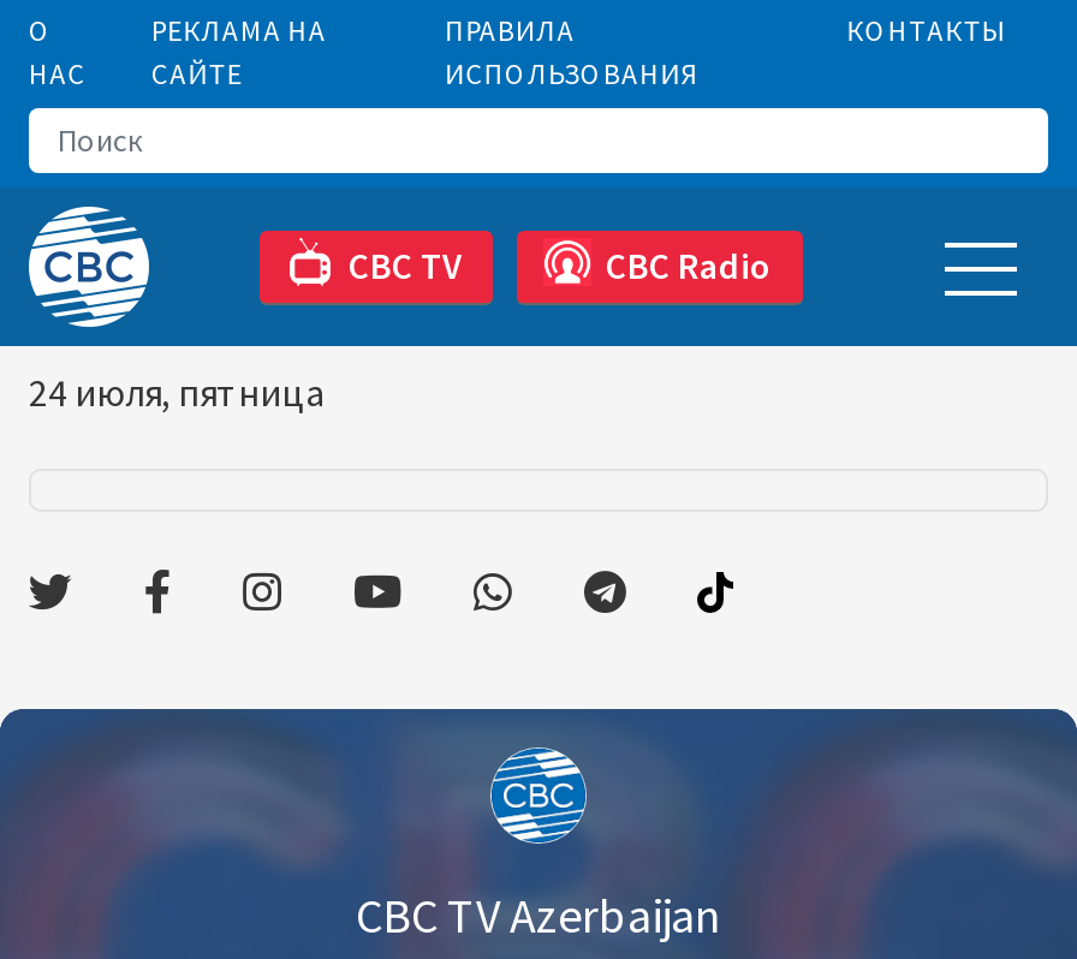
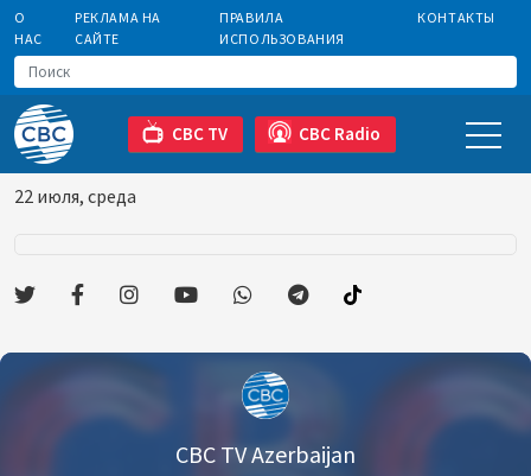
[29,368,325,416] 24 июля, пятница -> [14,184,136,208] 22 июля, среда

